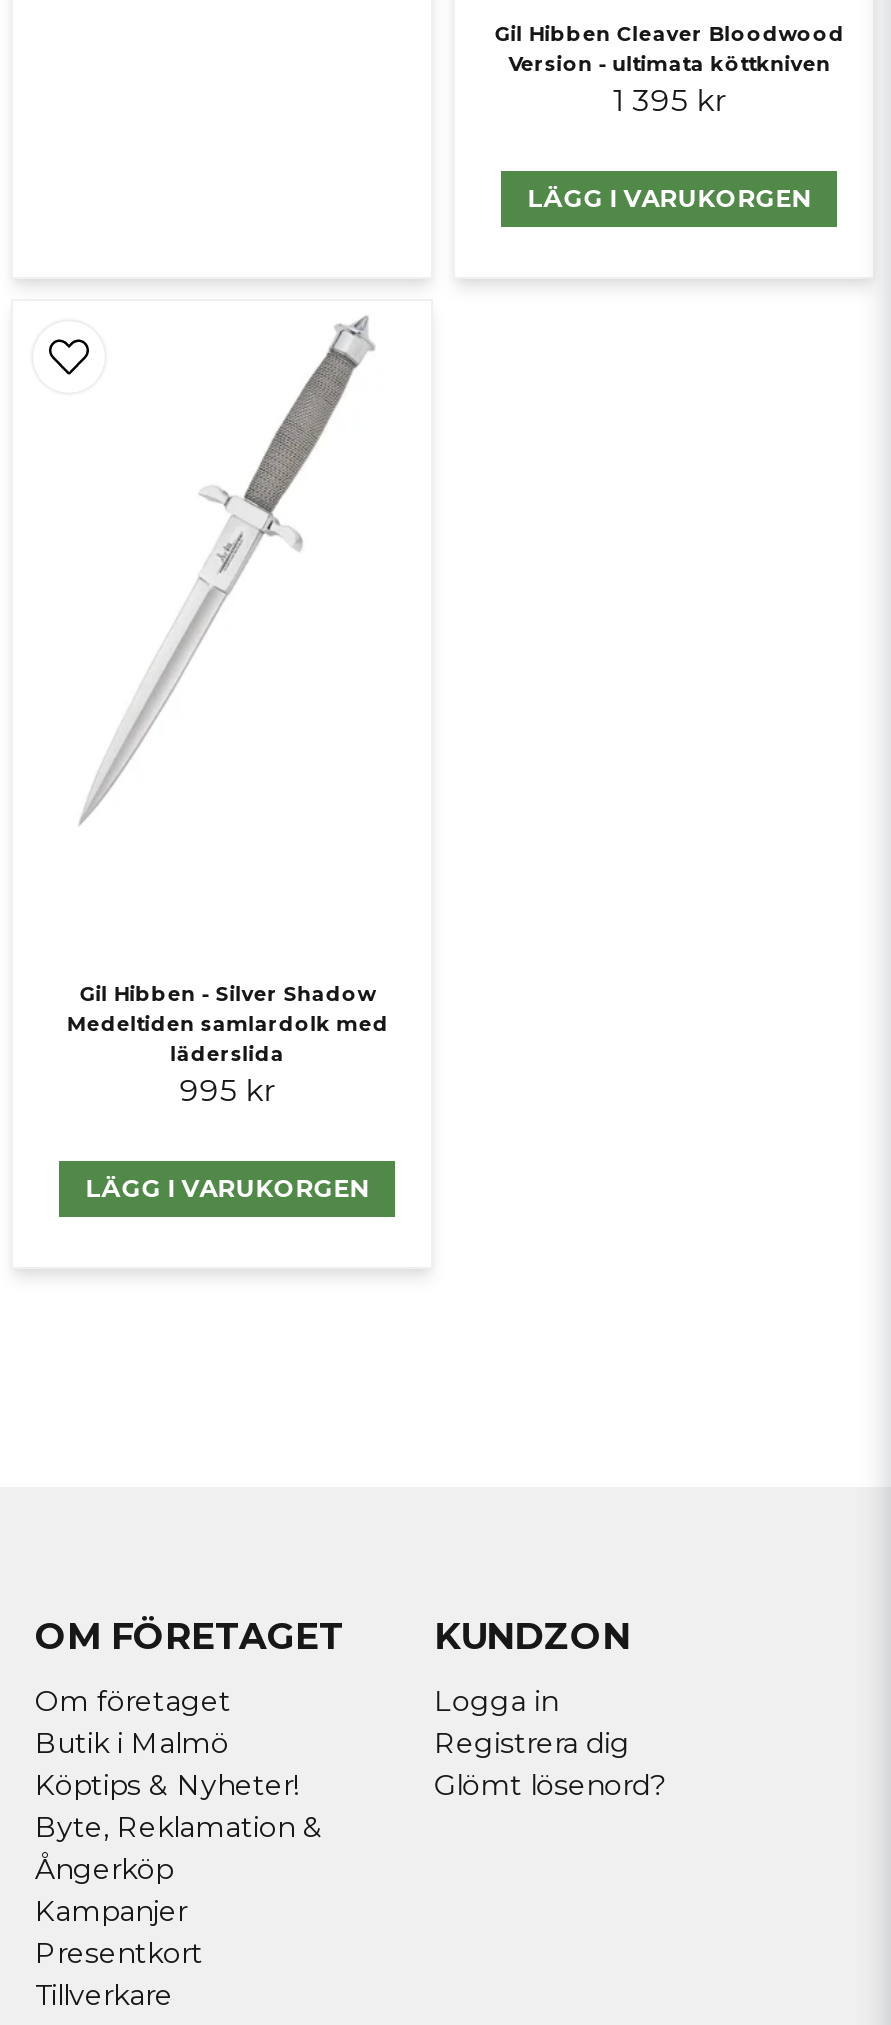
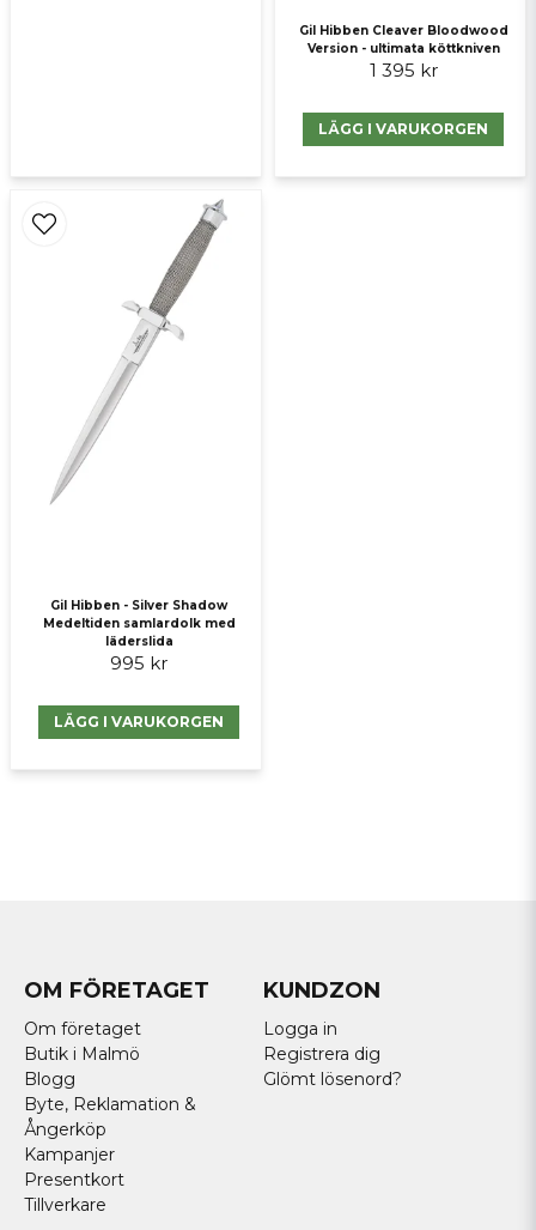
[35,1767,299,1803] Köptips & Nyheter! -> [24,1069,75,1090] Blogg

